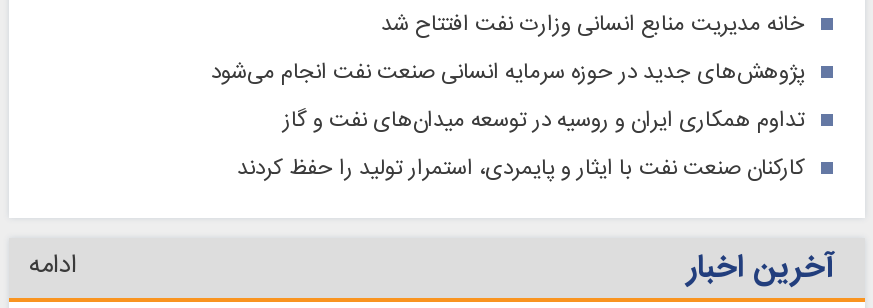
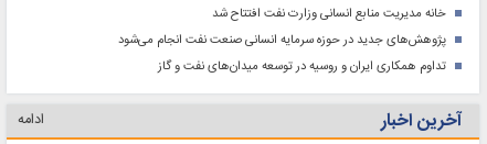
[237,150,805,188] کارکنان صنعت نفت با ایثار و پایمردی، استمرار تولید را حفظ کردند -> none

